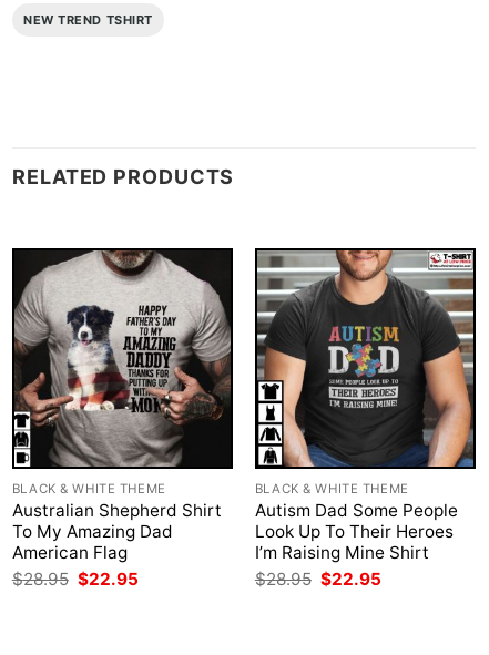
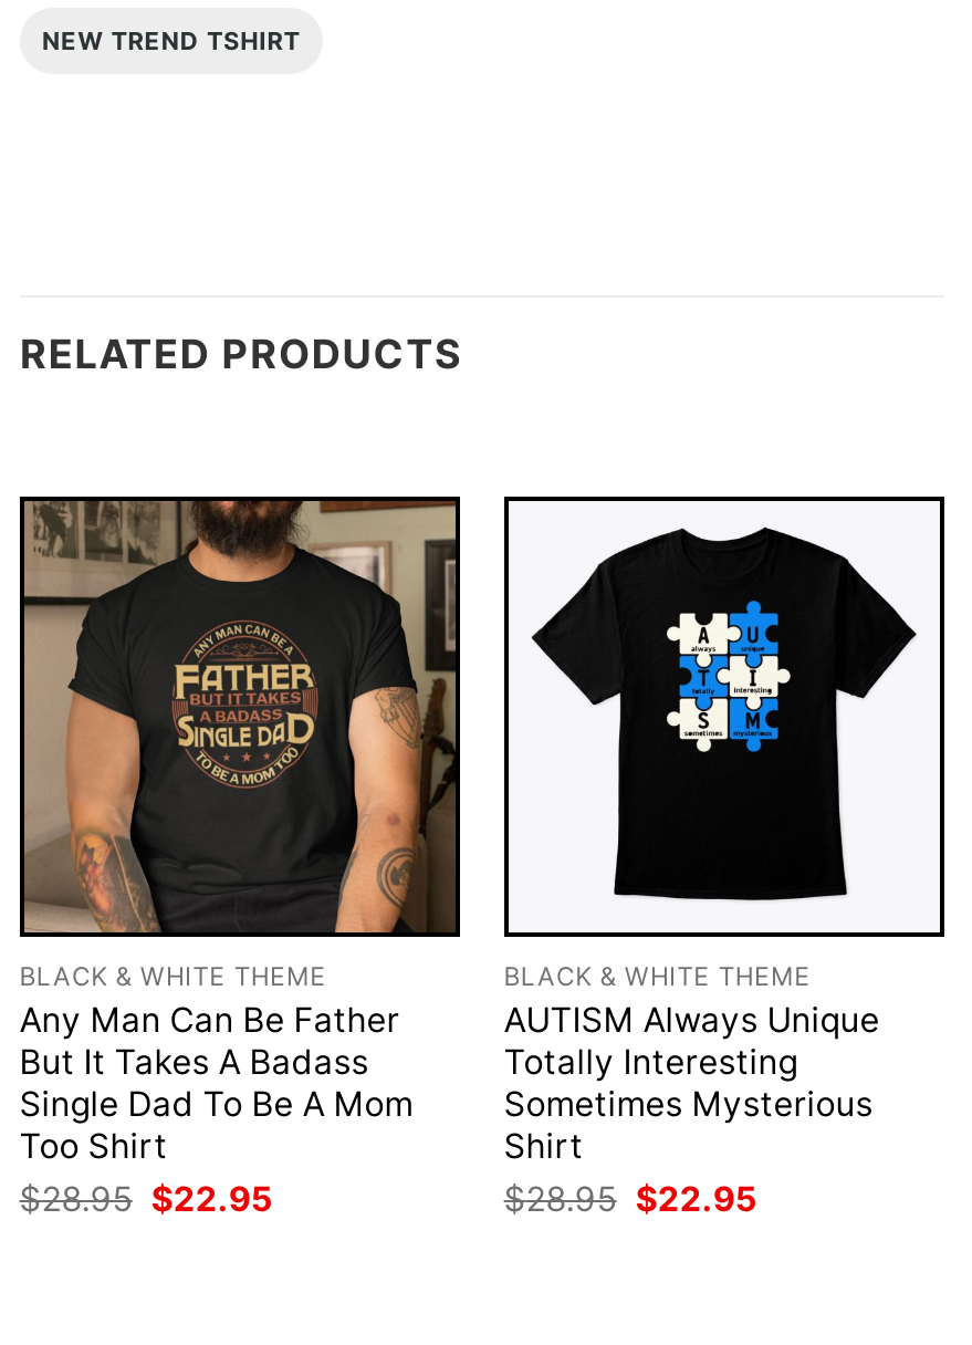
[12,249,232,563] [image] | Australian Shepherd Shirt | To My Amazing Dad | American Flag -> [19,499,458,1167] [image] | Any Man Can Be Father | But It Takes A Badass | Single Dad To Be A Mom | Too Shirt
[255,249,475,563] [image] | Autism Dad Some People | Look Up To Their Heroes | I’m Raising Mine Shirt -> [504,501,940,1167] [image] | AUTISM Always Unique | Totally Interesting | Sometimes Mysterious | Shirt

